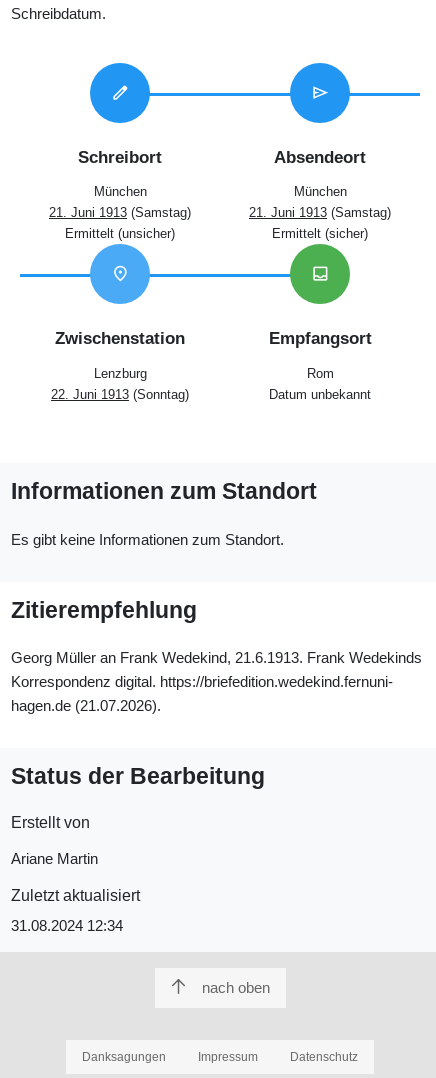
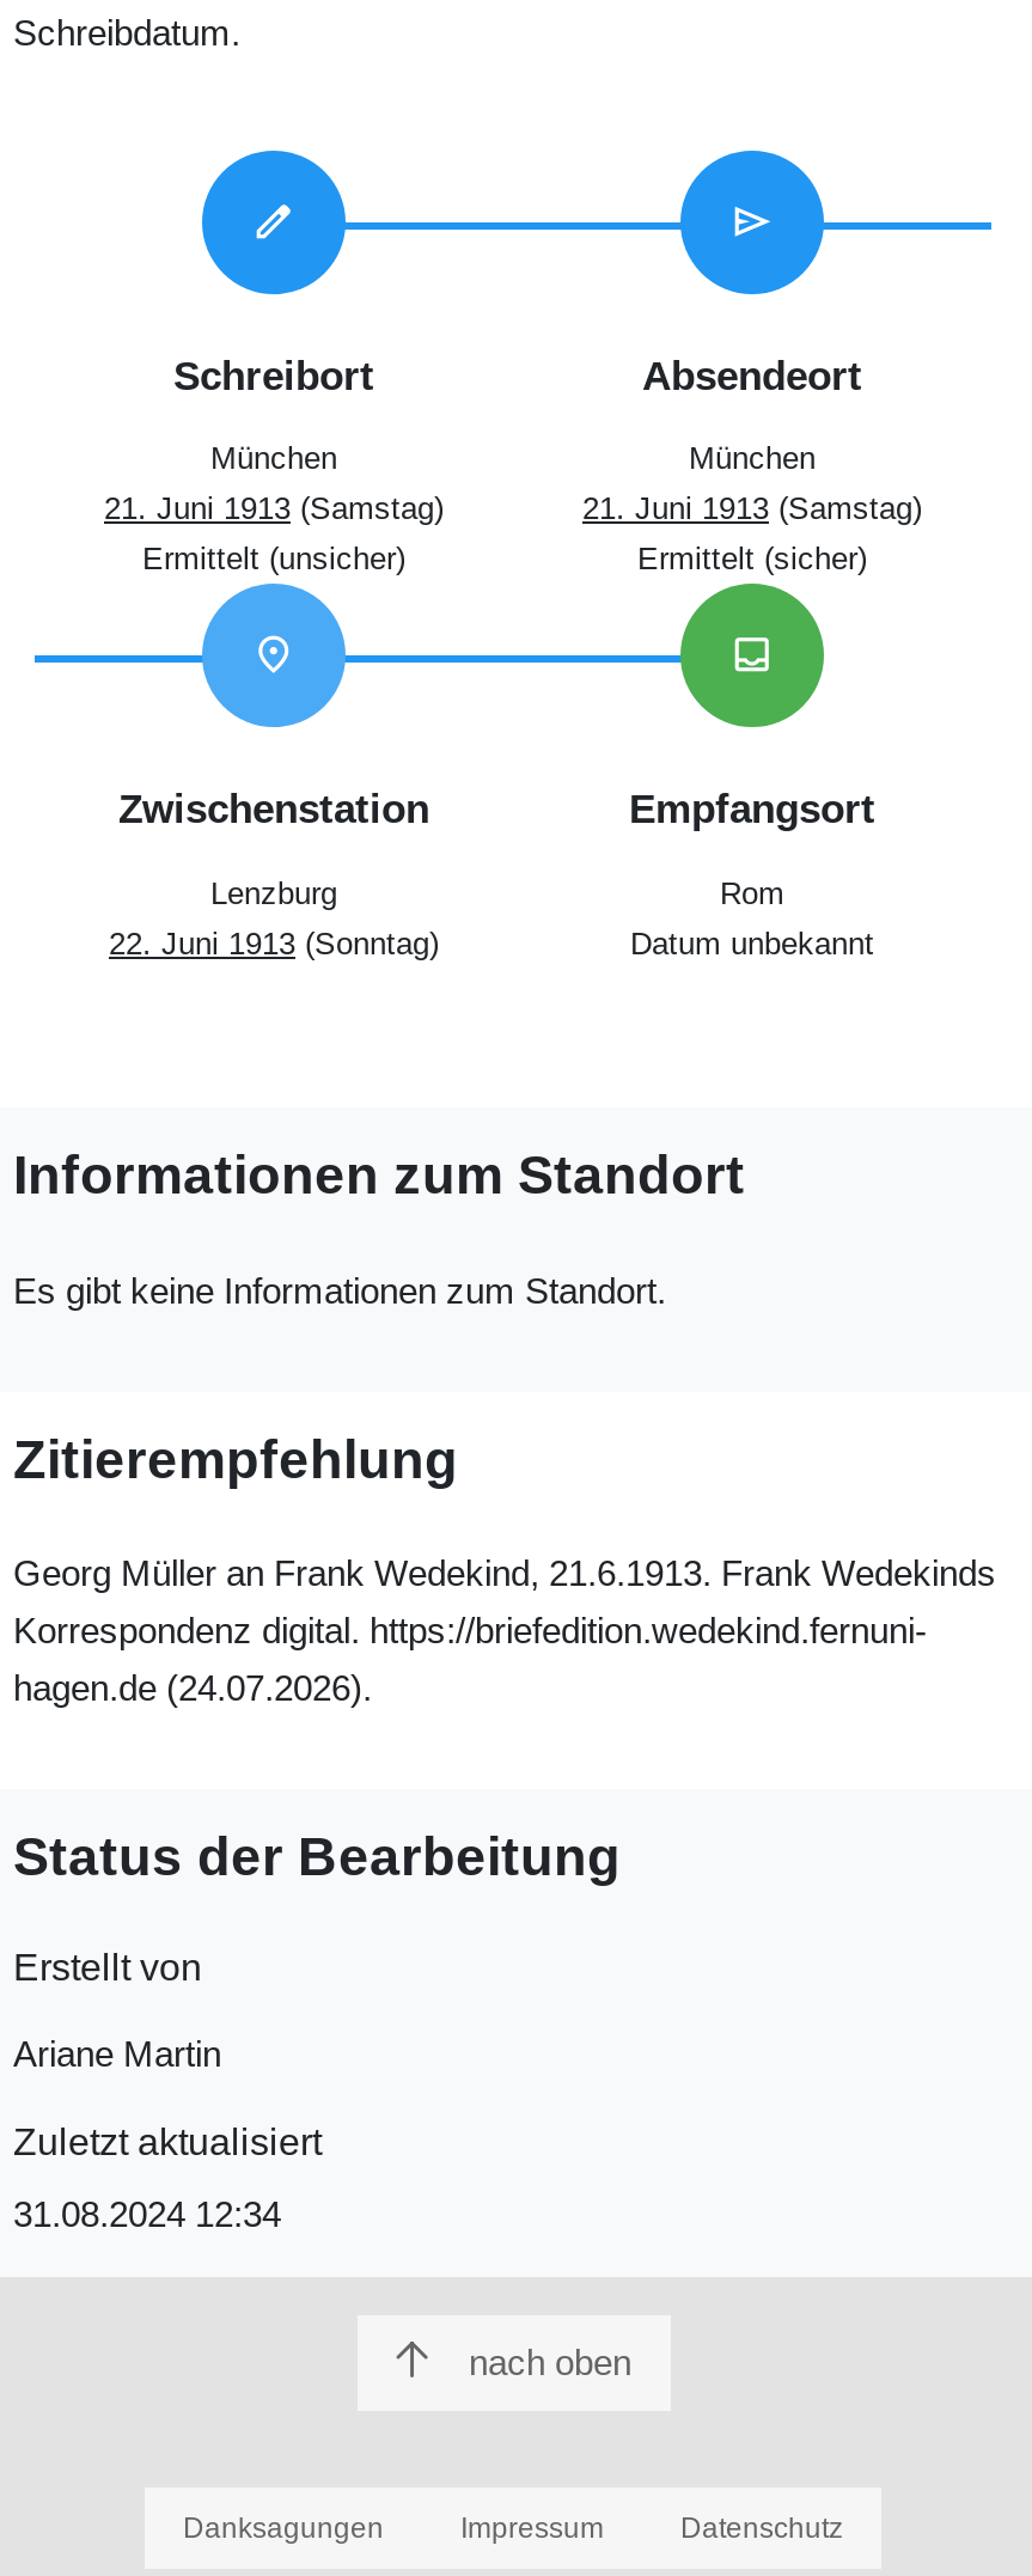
[11,697,161,714] hagen.de (21.07.2026). -> [13,1667,372,1708] hagen.de (24.07.2026).

